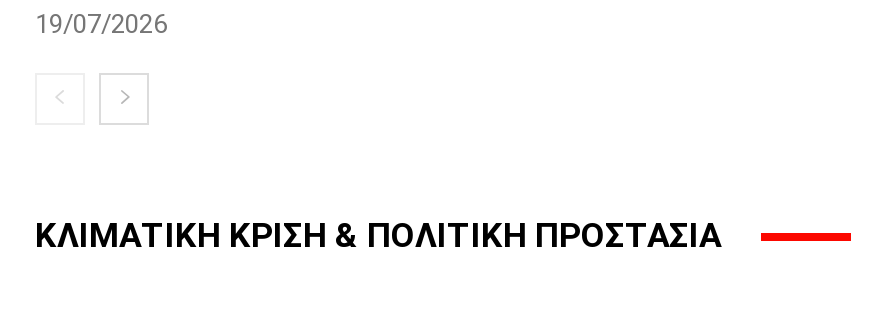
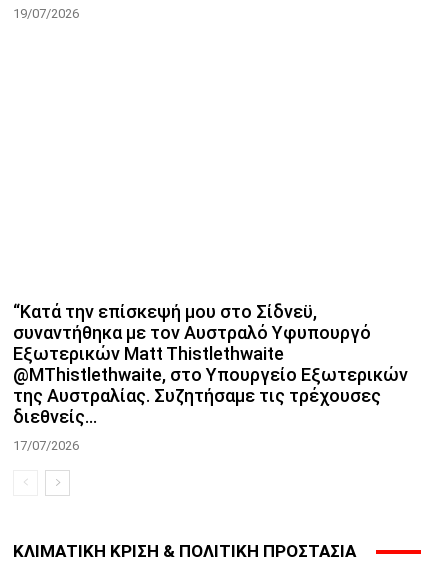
none -> [13,301,408,453] “Κατά την επίσκεψή μου στο Σίδνεϋ, | συναντήθηκα με τον Αυστραλό Υφυπουργό | Εξωτερικών Matt Thistlethwaite | @MThistlethwaite, στο Υπουργείο Εξωτερικών | της Αυστραλίας. Συζητήσαμε τις τρέχουσες | διεθνείς... | 17/07/2026

